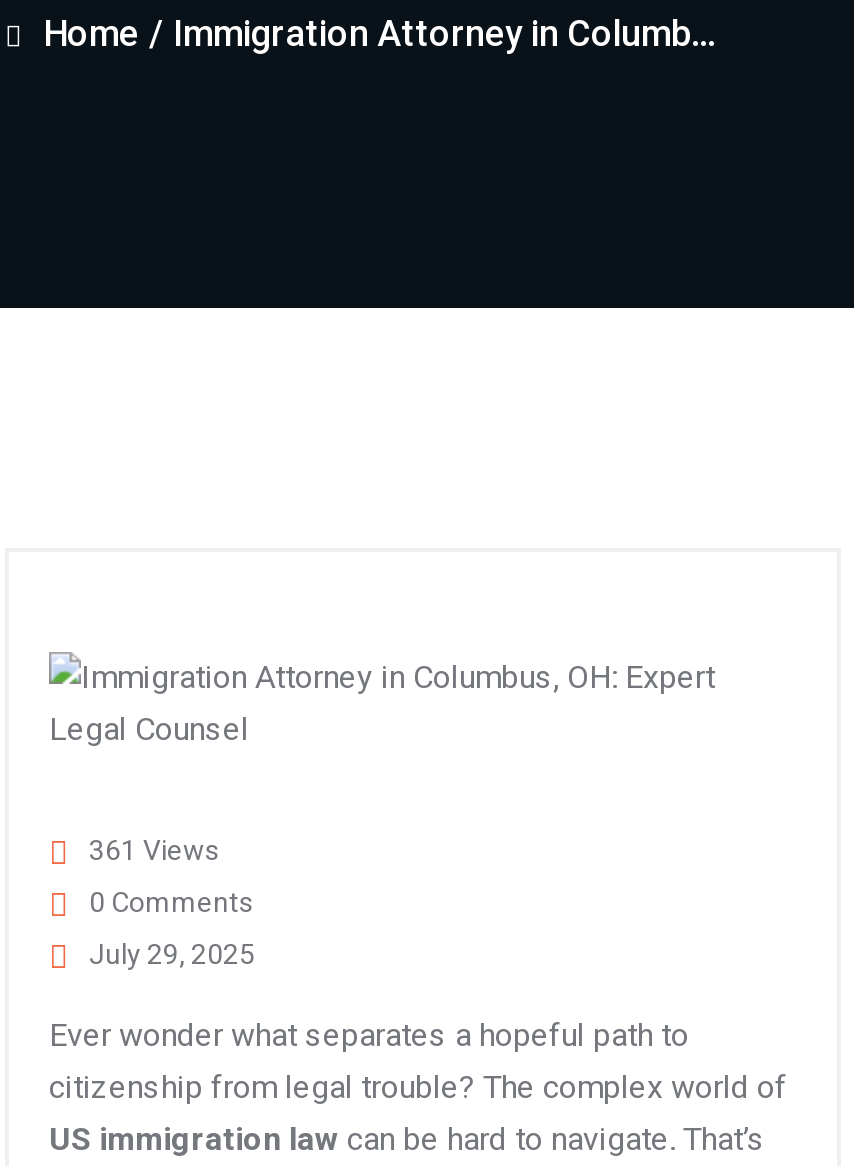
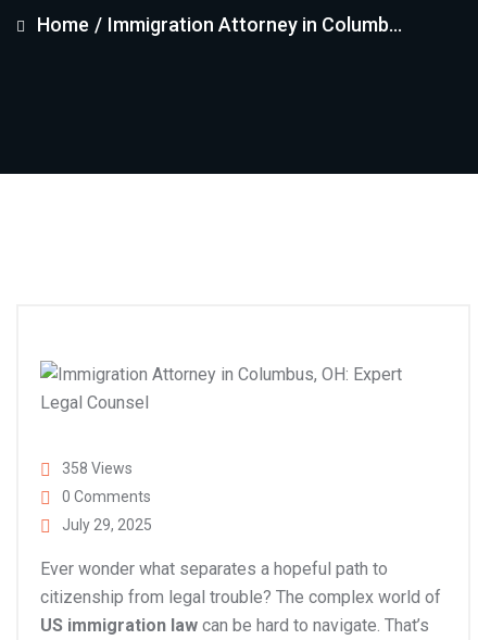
[89,834,219,866] 361 Views -> [62,459,133,477] 358 Views

